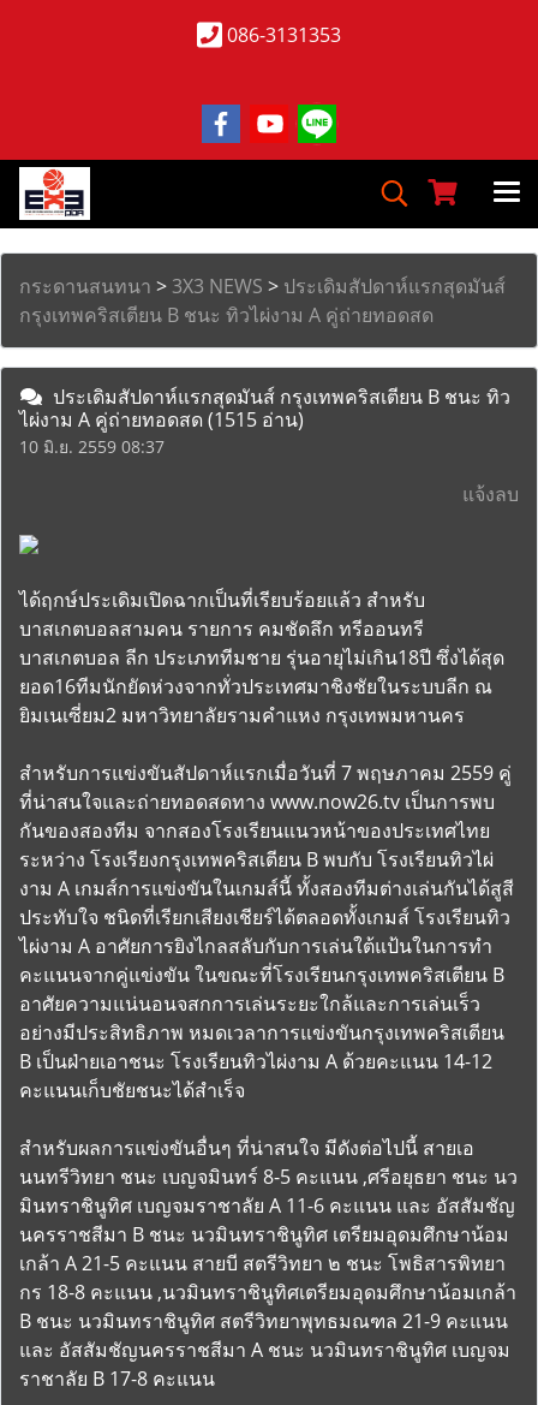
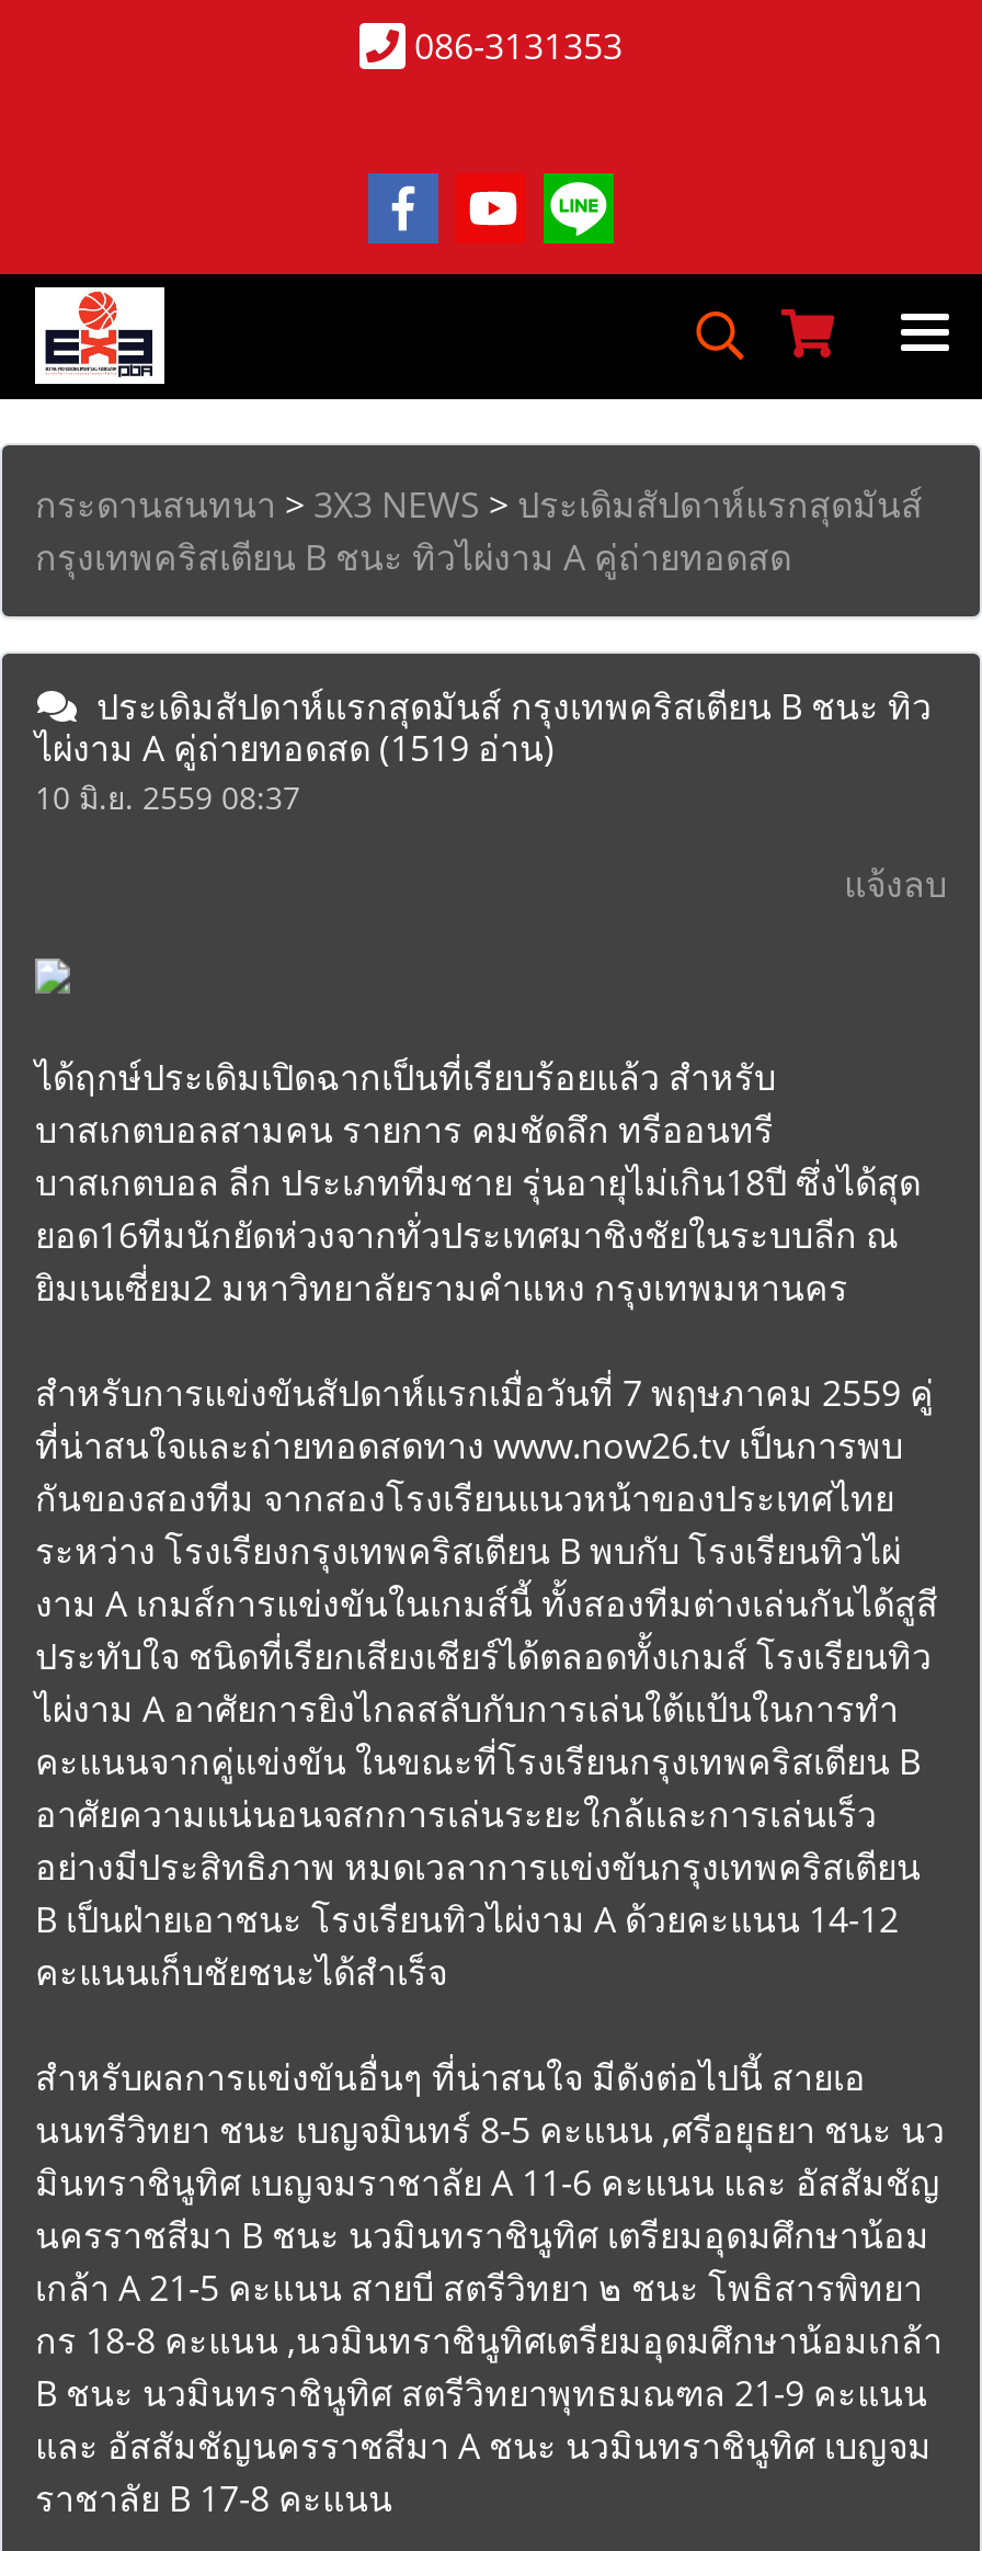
[19,406,304,433] ไผ่งาม A คู่ถ่ายทอดสด(1515 อ่าน) -> [35,724,555,772] ไผ่งาม A คู่ถ่ายทอดสด(1519 อ่าน)

